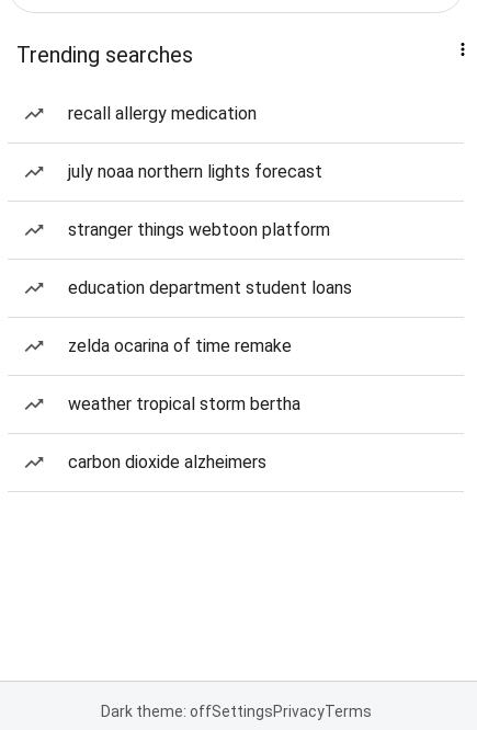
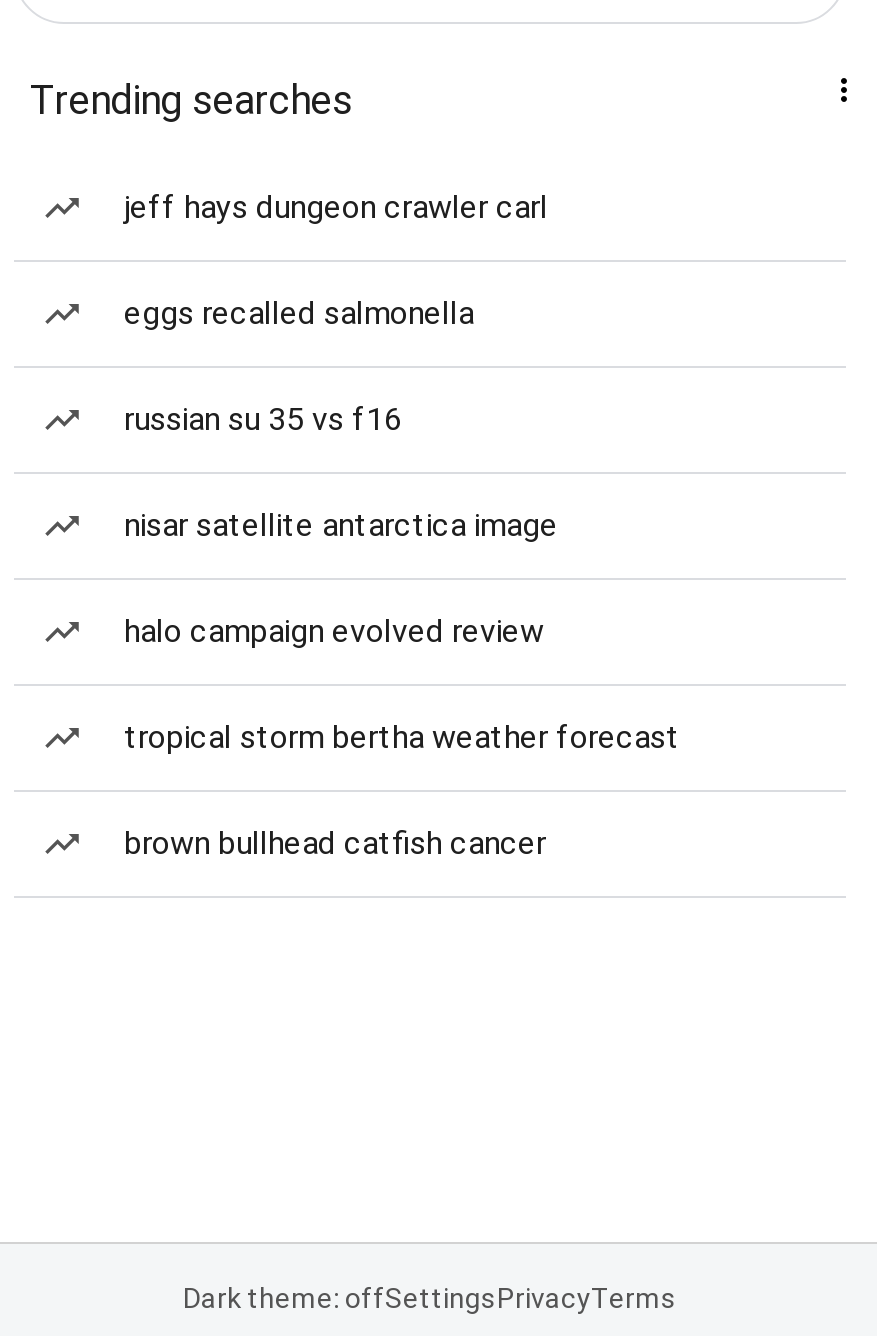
[68,103,257,124] recall allergy medication -> [124,188,548,226] jeff hays dungeon crawler carl
[68,161,322,182] july noaa northern lights forecast -> [124,294,474,332] eggs recalled salmonella
[68,219,330,240] stranger things webtoon platform -> [124,400,402,438] russian su 35 vs f16
[68,277,352,298] education department student loans -> [124,506,558,544] nisar satellite antarctica image
[68,335,292,356] zelda ocarina of time remake -> [124,612,544,650] halo campaign evolved review
[68,393,300,414] weather tropical storm bertha -> [124,718,680,756] tropical storm bertha weather forecast
[68,452,266,472] carbon dioxide alzheimers -> [124,824,546,862] brown bullhead catfish cancer

